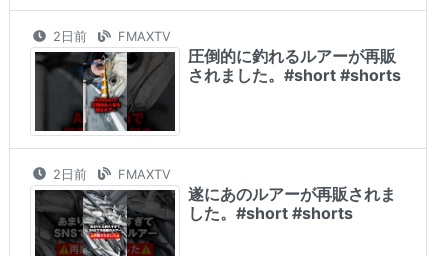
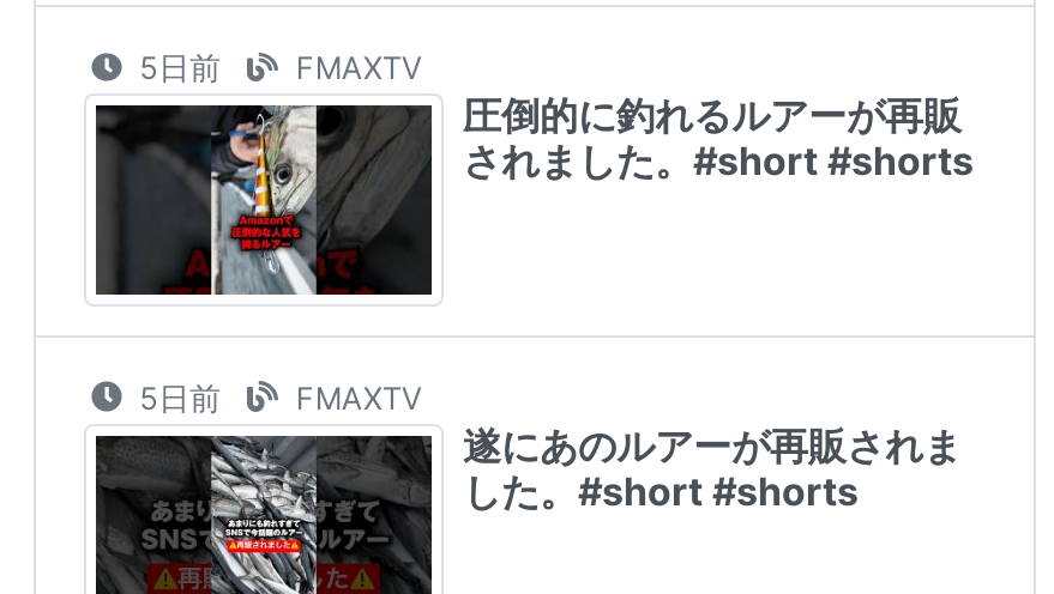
[49,29,171,44] 2日前 FMAXTV -> [130,50,423,86] 5日前 FMAXTV
[49,167,171,182] 2日前 FMAXTV -> [130,380,423,416] 5日前 FMAXTV

